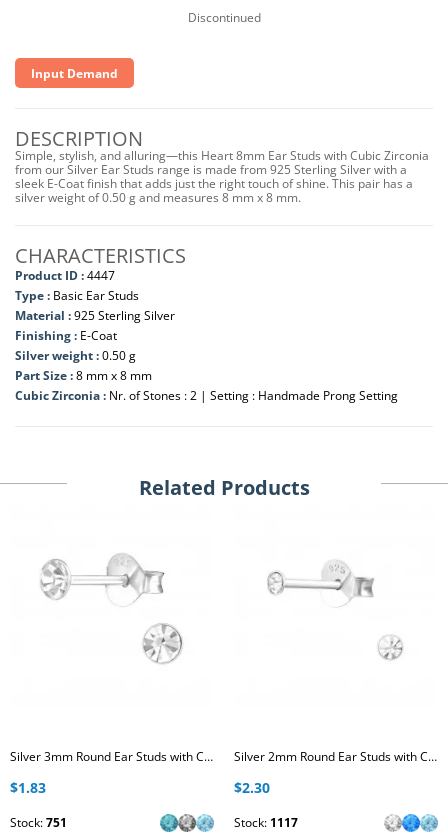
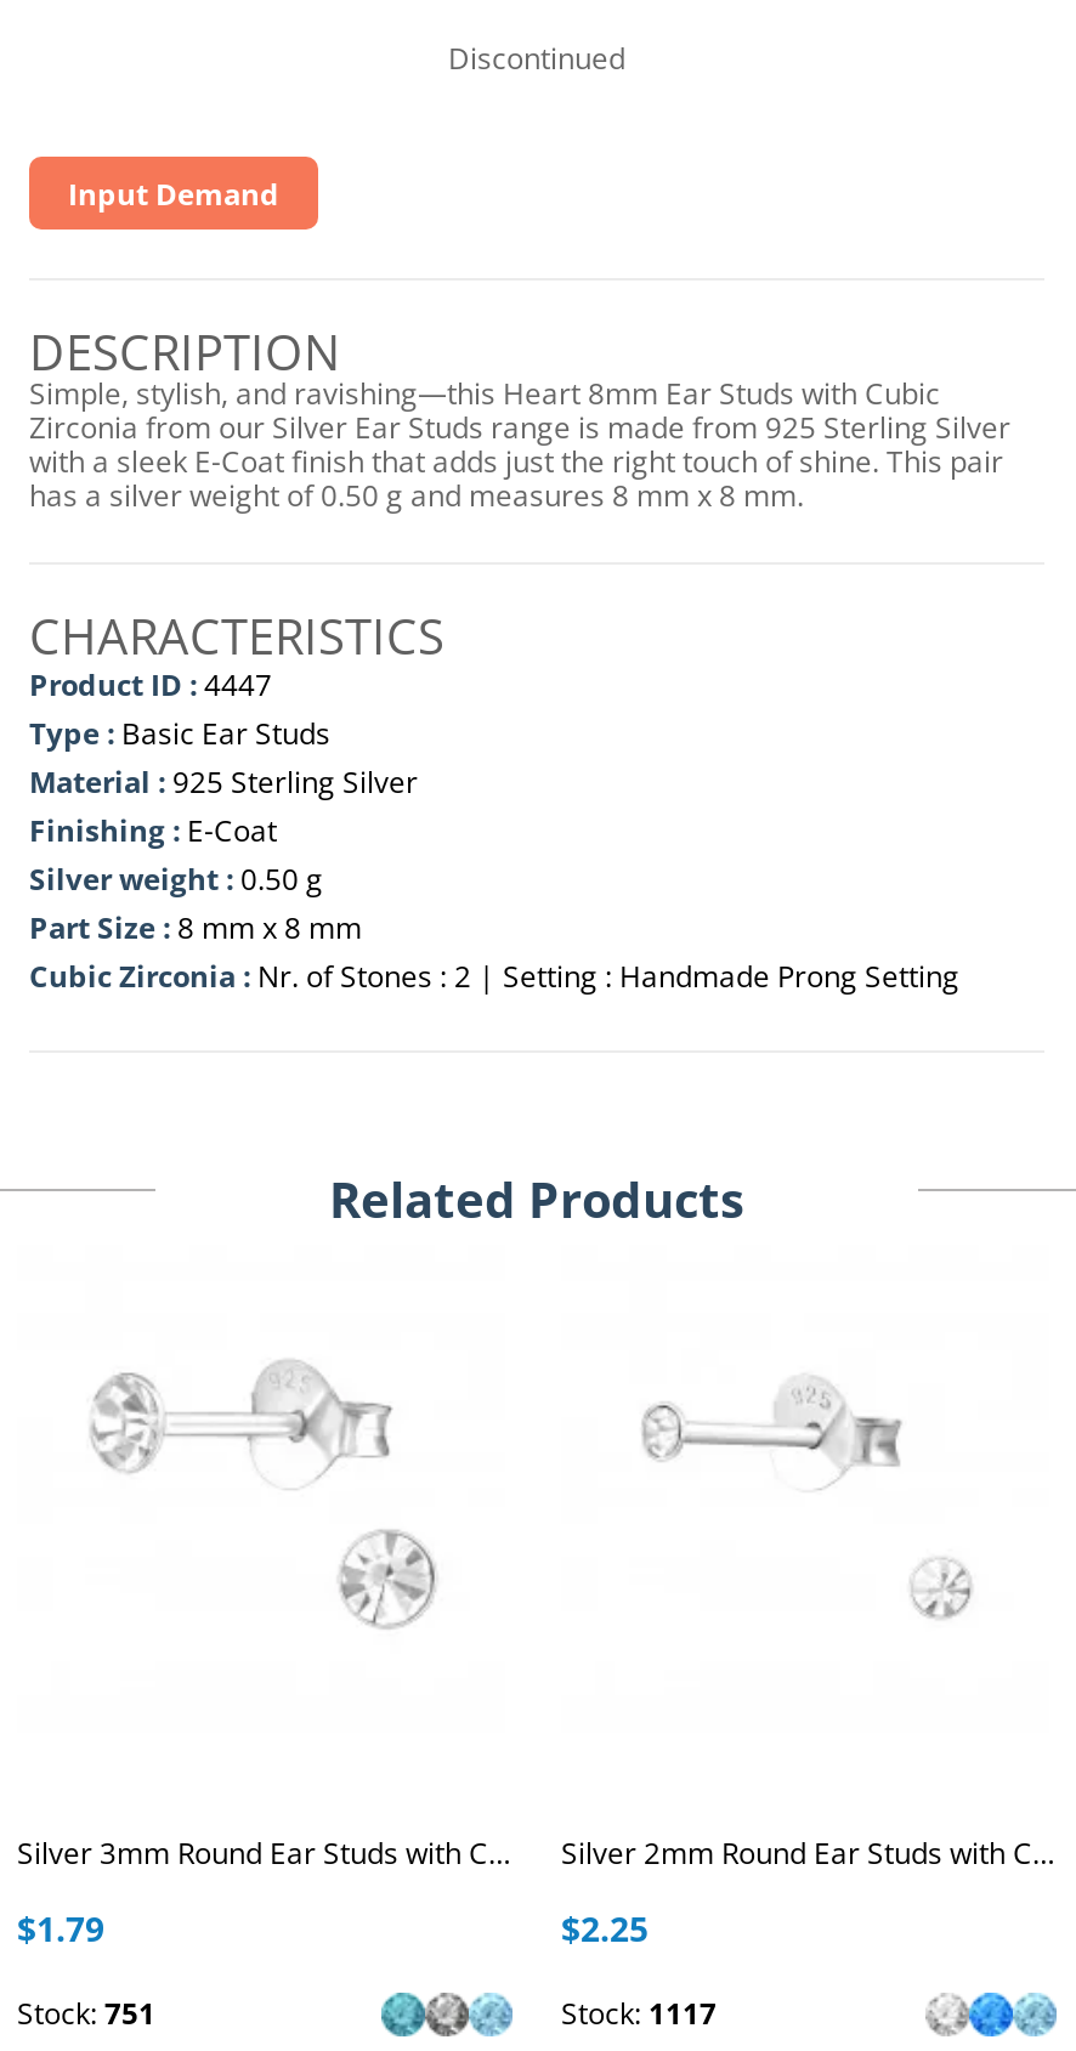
[15,147,429,206] Simple, stylish, and alluring—this Heart 8mm Ear Studs with Cubic Zirconia | from our Silver Ear Studs range is made from 925 Sterling Silver with a | sleek E-Coat finish that adds just the right touch of shine. This pair has a | silver weight of 0.50 g and measures 8 mm x 8 mm. -> [29,373,1010,516] Simple, stylish, and ravishing—this Heart 8mm Ear Studs with Cubic | Zirconia from our Silver Ear Studs range is made from 925 Sterling Silver | with a sleek E-Coat finish that adds just the right touch of shine. This pair | has a silver weight of 0.50 g and measures 8 mm x 8 mm.
[10,778,46,797] $1.83 -> [17,1905,104,1951] $1.79
[234,778,270,797] $2.30 -> [561,1905,649,1951] $2.25

